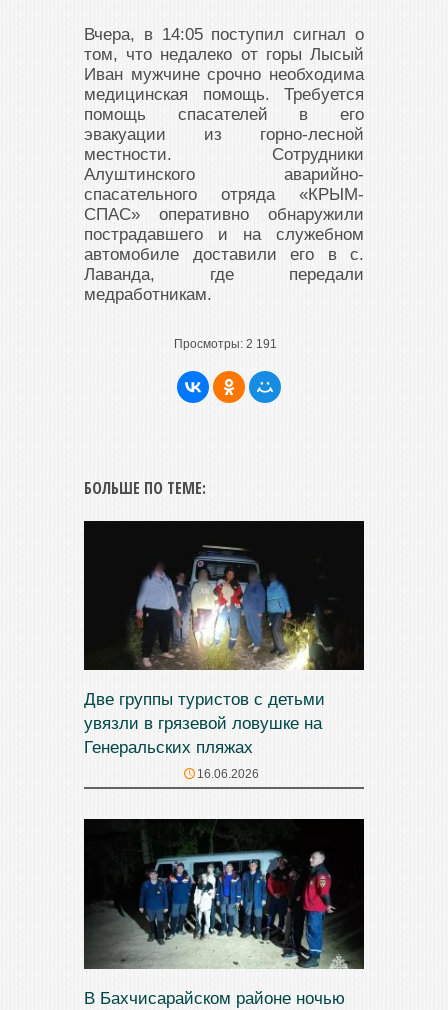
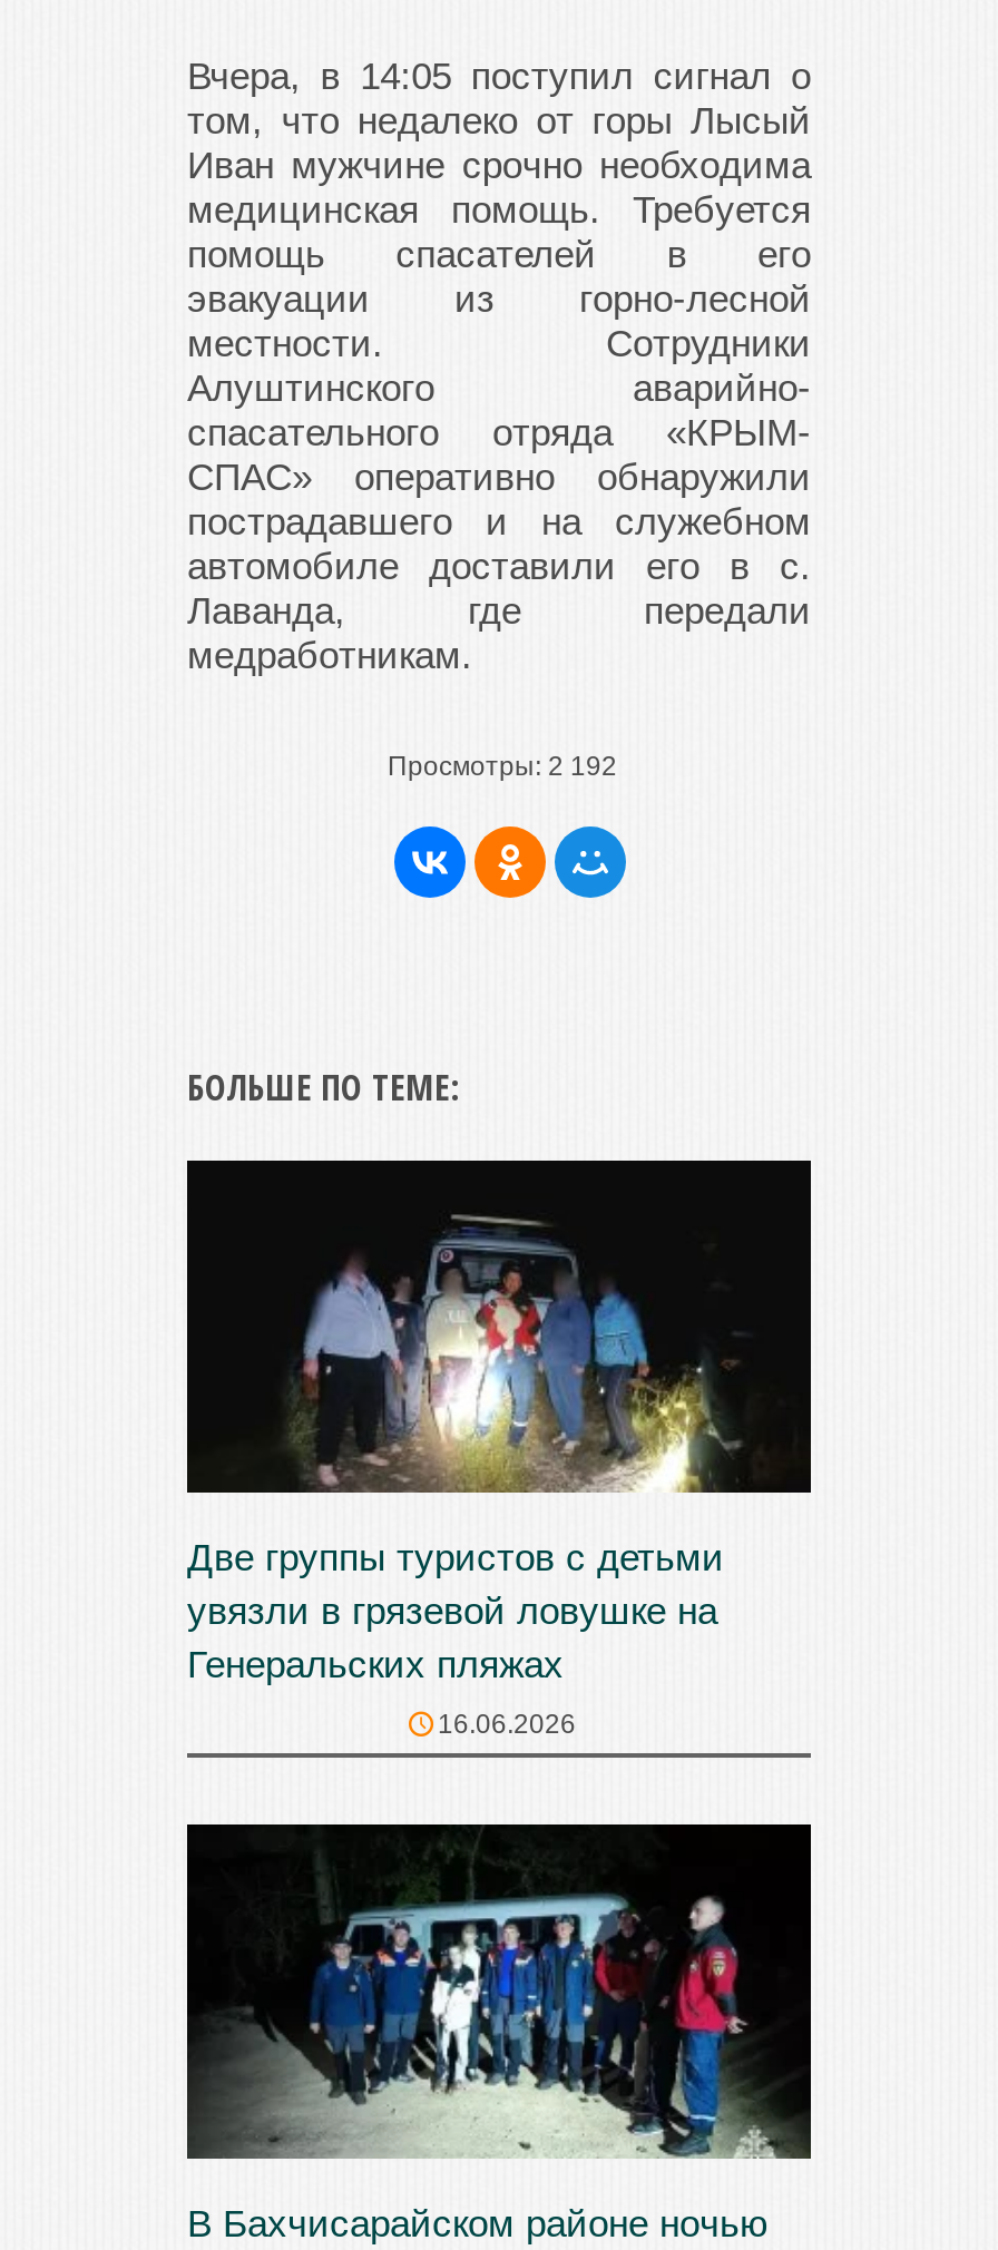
[174,337,277,351] Просмотры: 2 191 -> [388,751,617,782] Просмотры: 2 192

